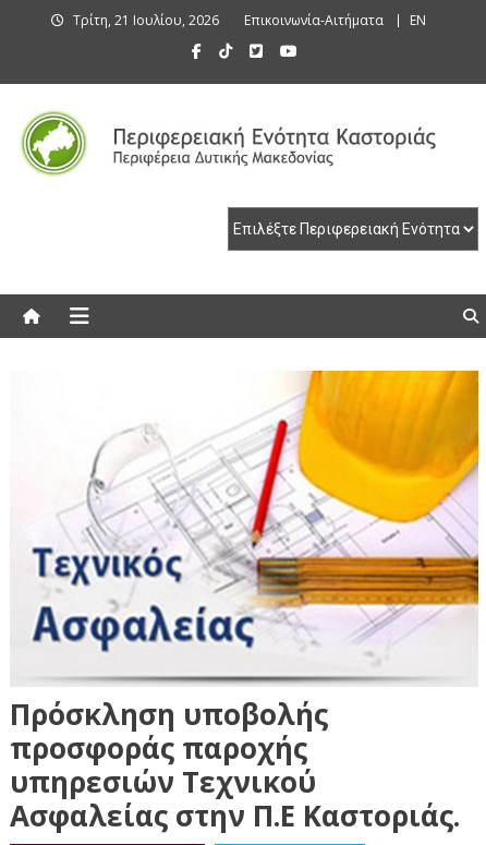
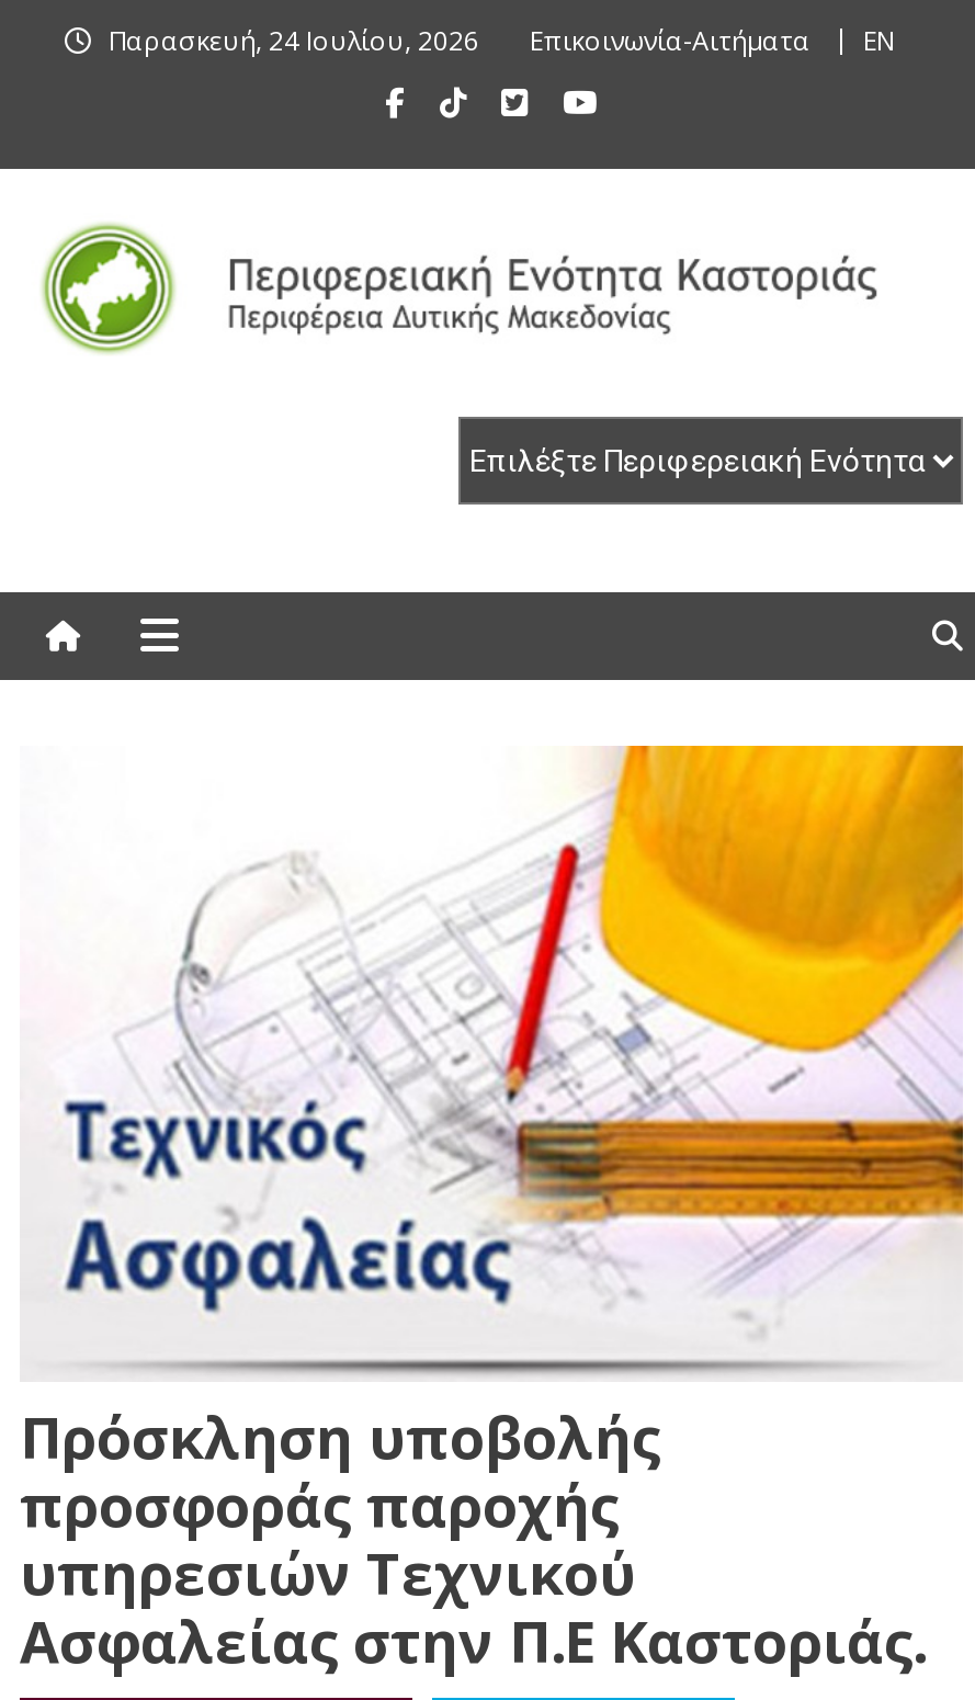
[73,11,219,29] Τρίτη, 21 Ιουλίου, 2026 -> [109,22,479,59] Παρασκευή, 24 Ιουλίου, 2026

